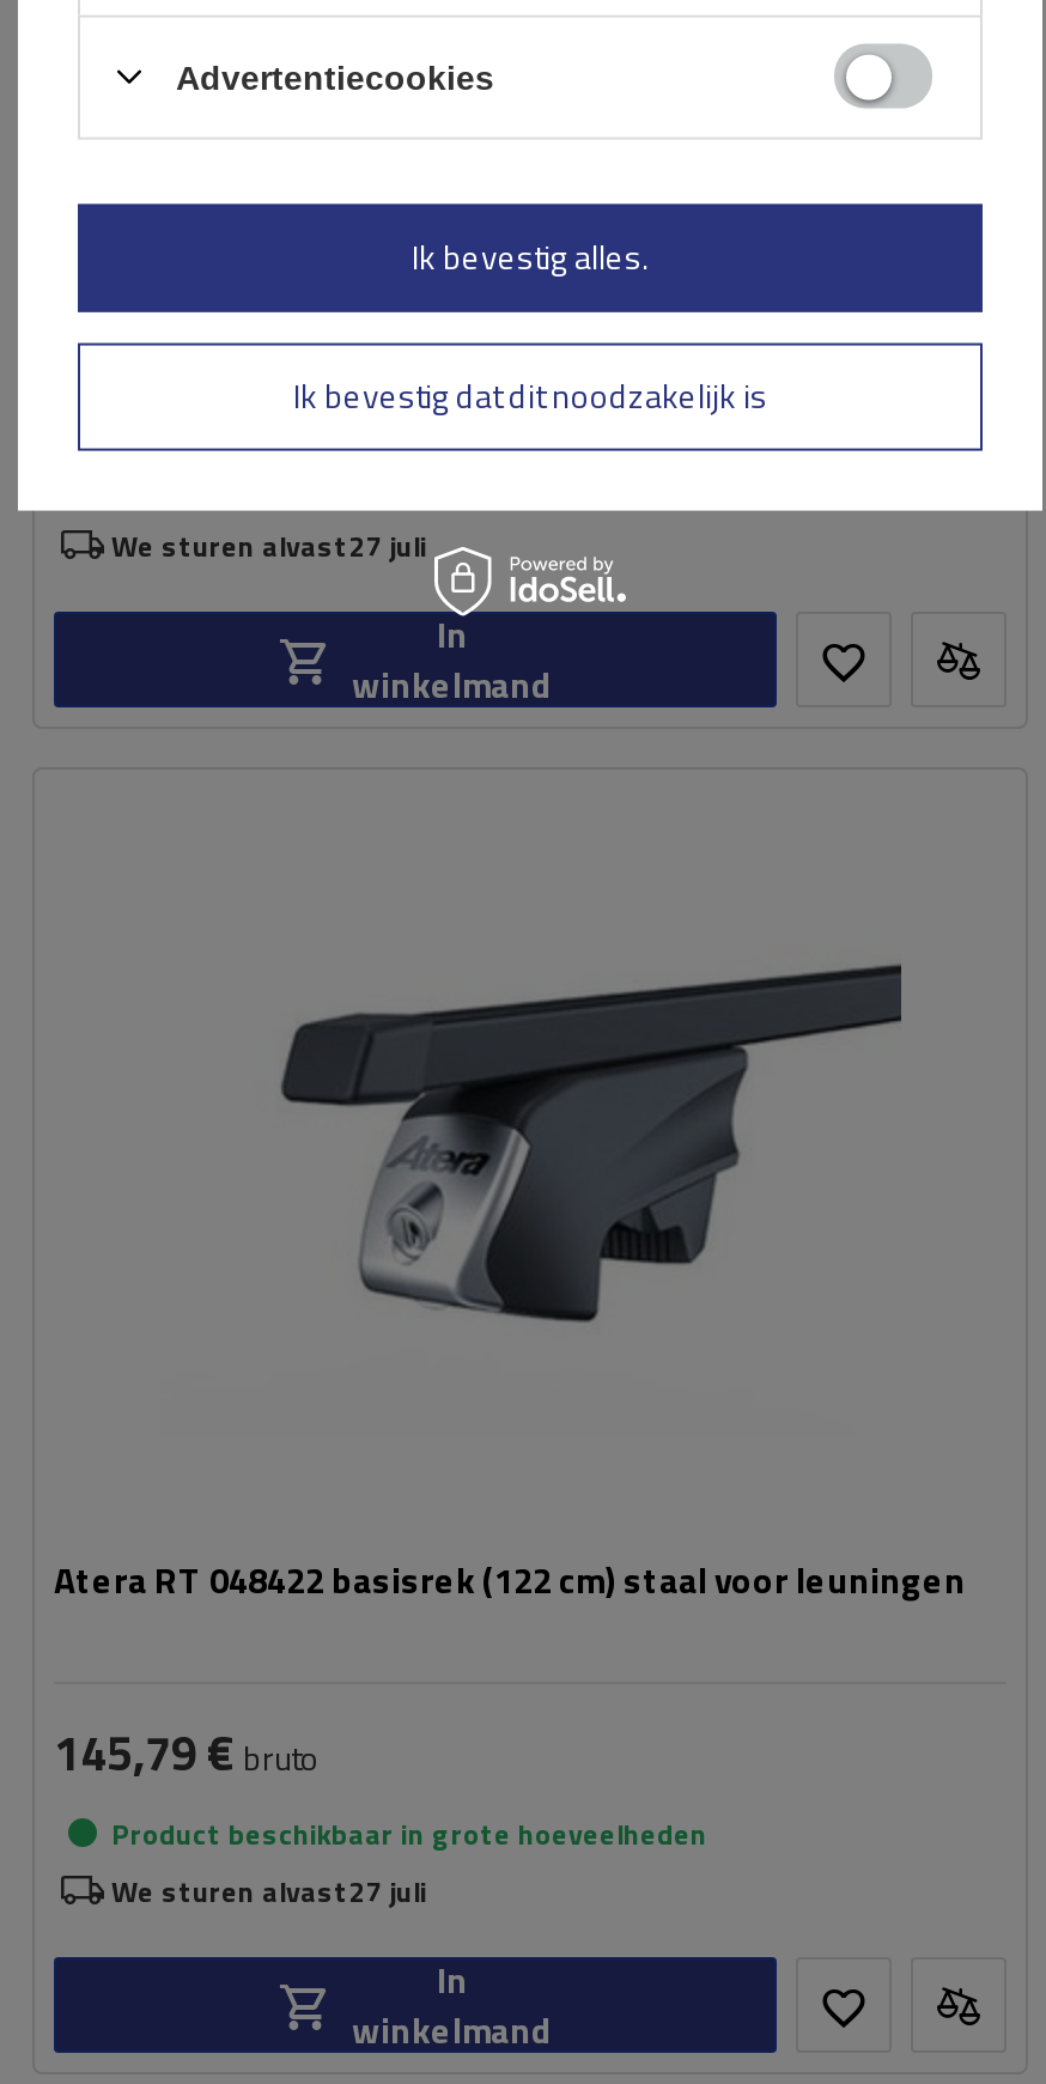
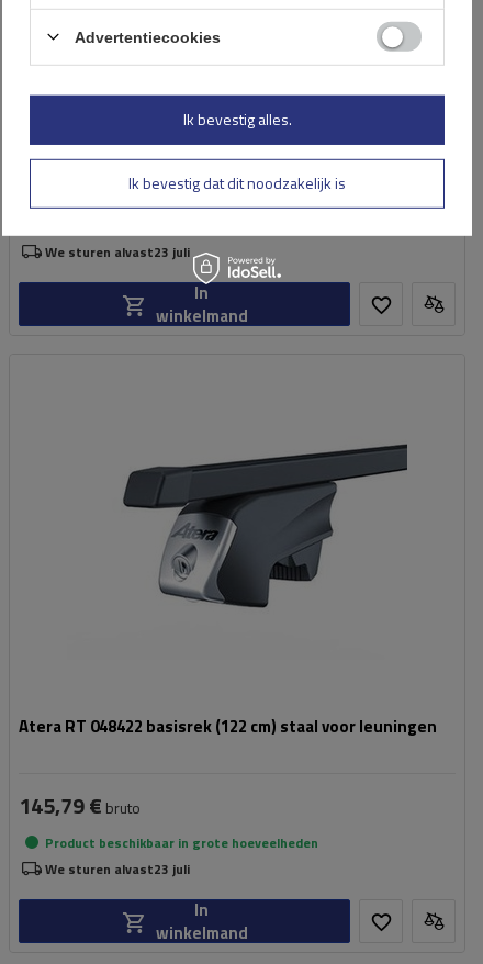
[111,522,427,567] We sturen alvast27 juli -> [45,241,190,262] We sturen alvast23 juli
[111,1867,427,1913] We sturen alvast27 juli -> [45,858,190,879] We sturen alvast23 juli

